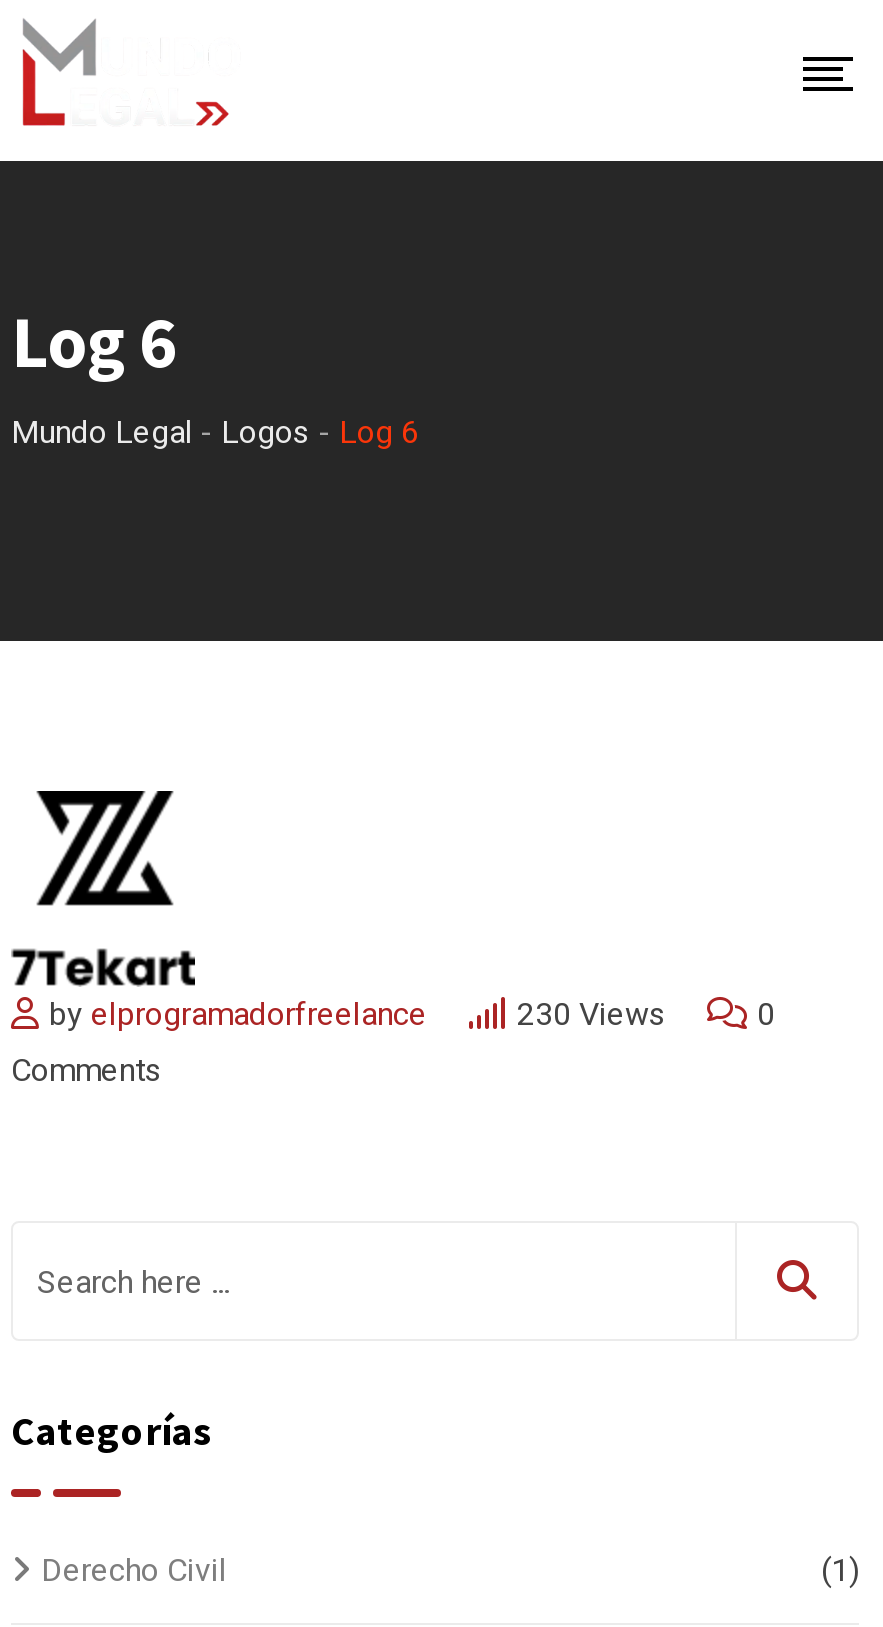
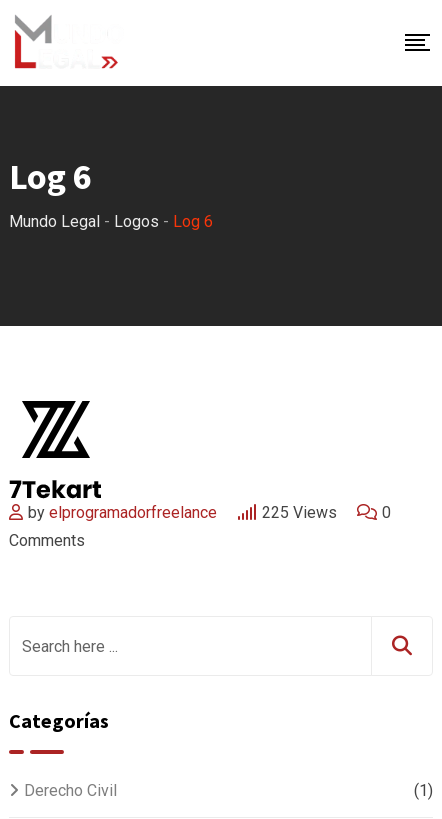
[517,996,667,1034] 230 Views -> [262,503,337,522] 225 Views

